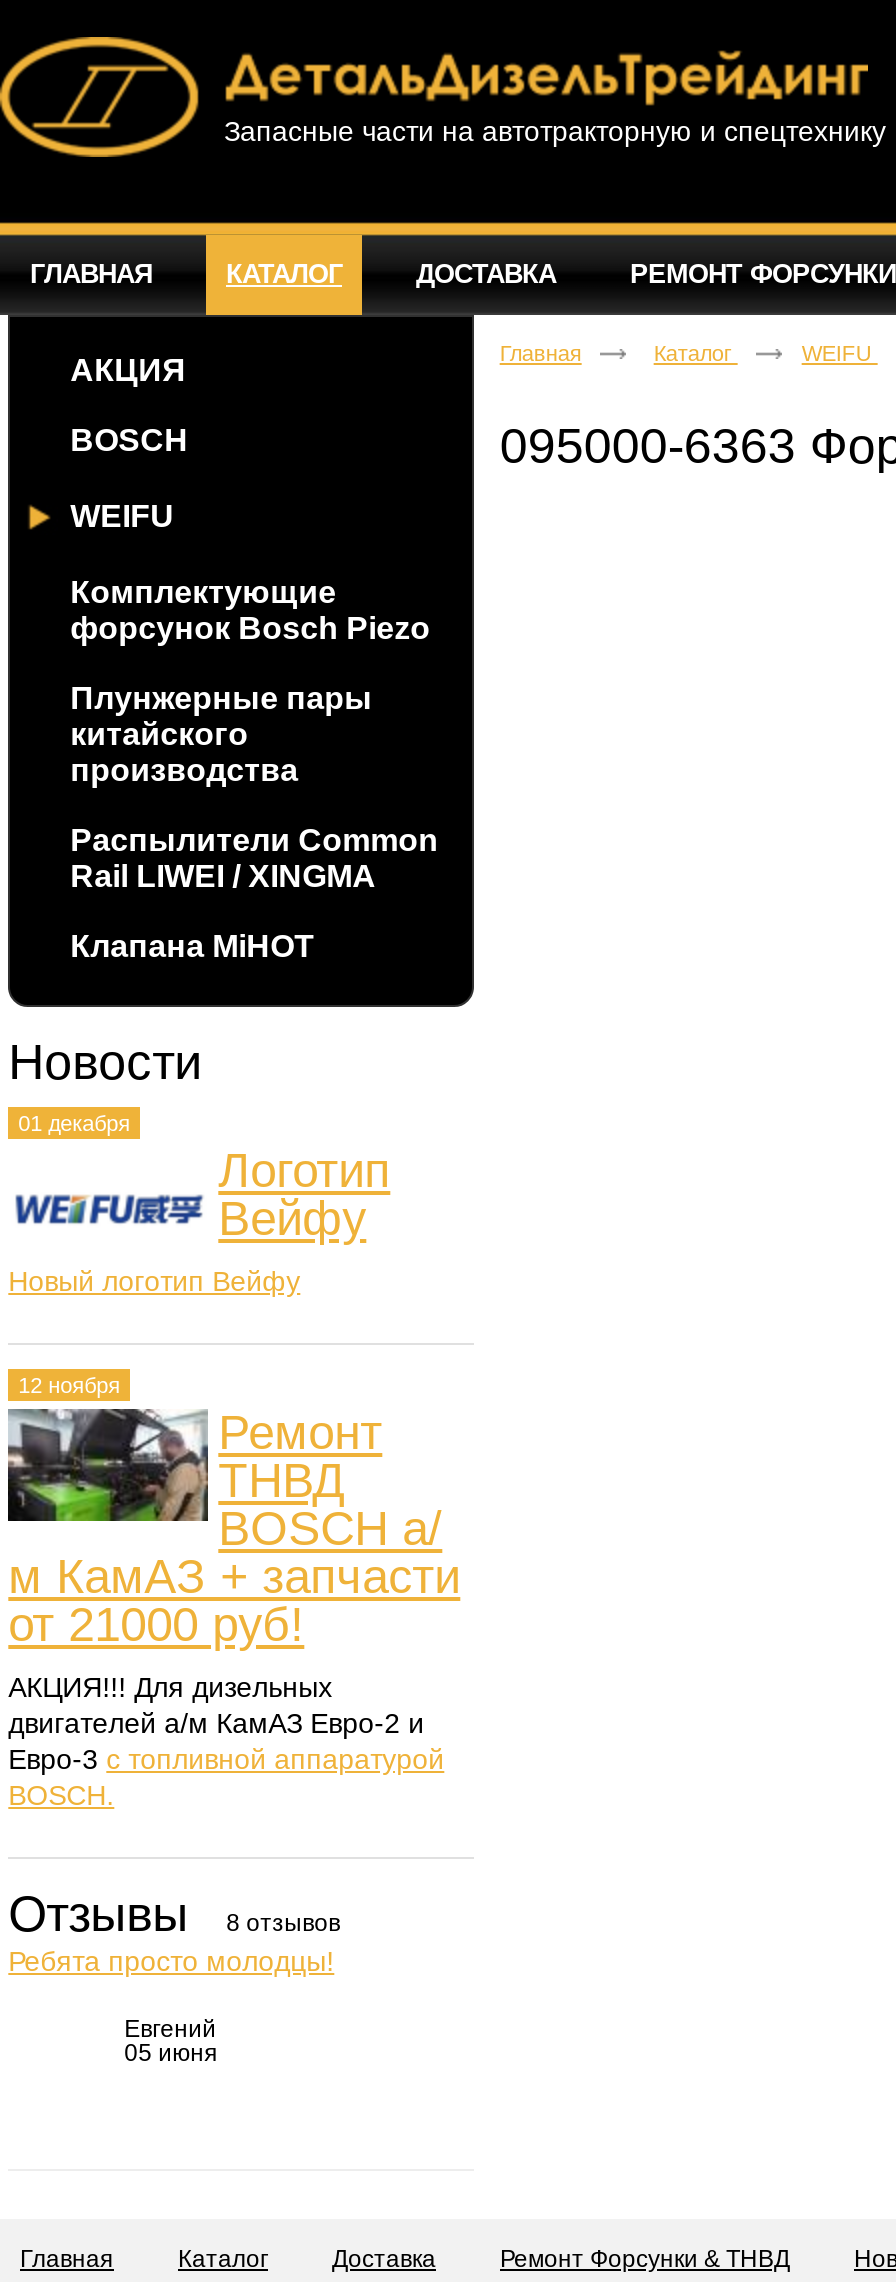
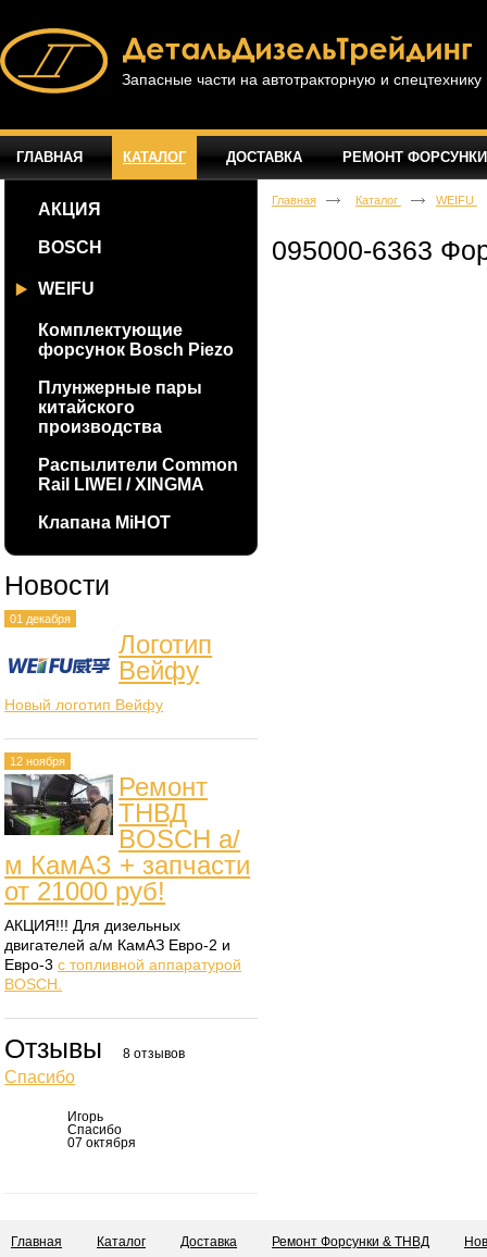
[8,1945,334,1977] Ребята просто молодцы! -> [5,1068,75,1086] Спасибо
[124,2015,230,2067] Евгений | 05 июня -> [68,1109,143,1150] Игорь | Спасибо | 07 октября

